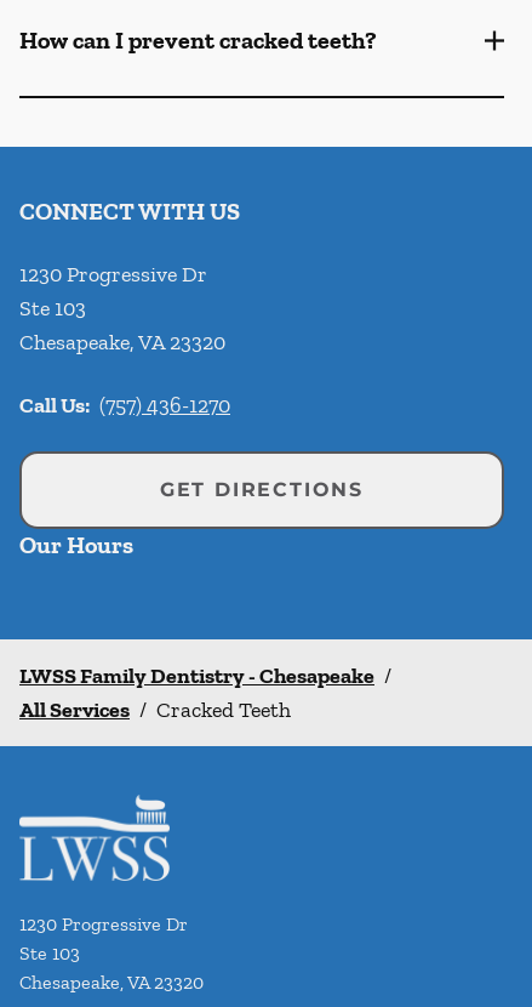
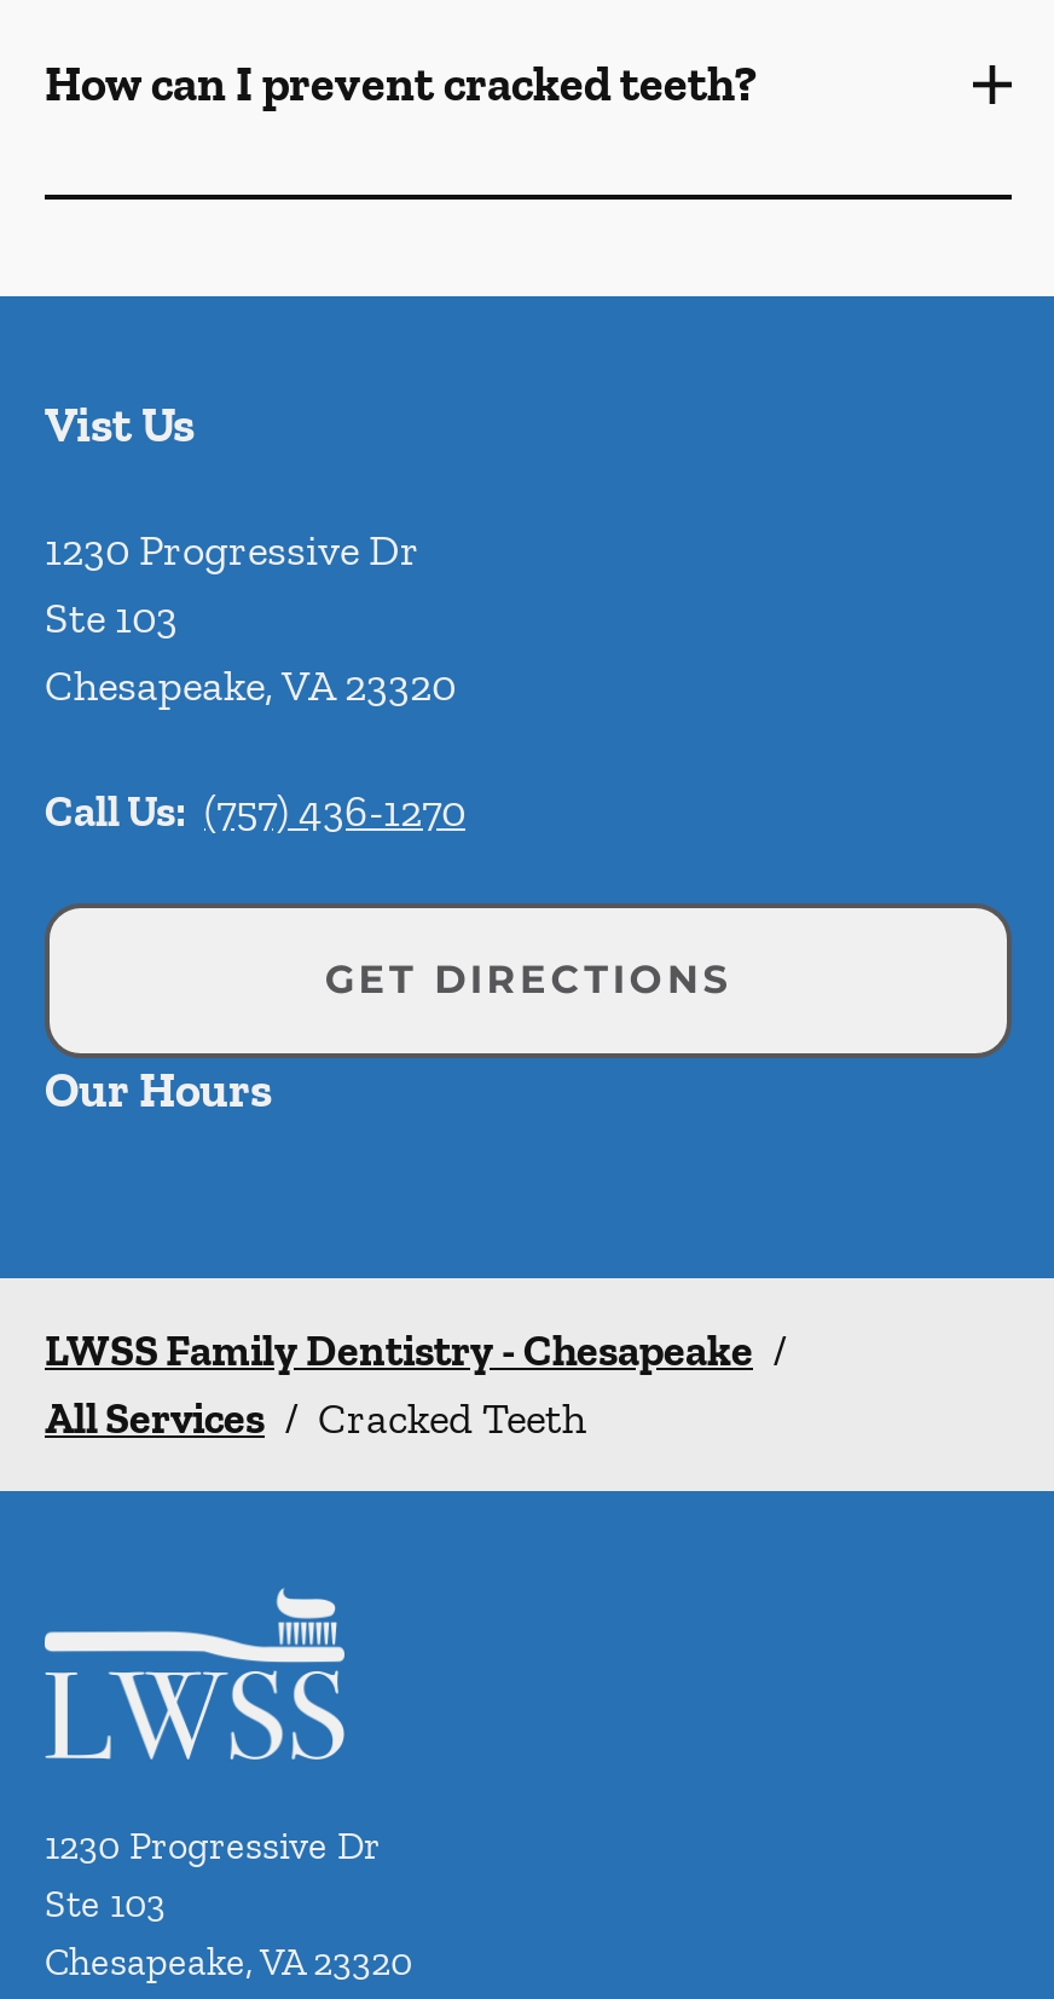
[19,197,240,226] CONNECT WITH US -> [45,395,195,453] Vist Us

